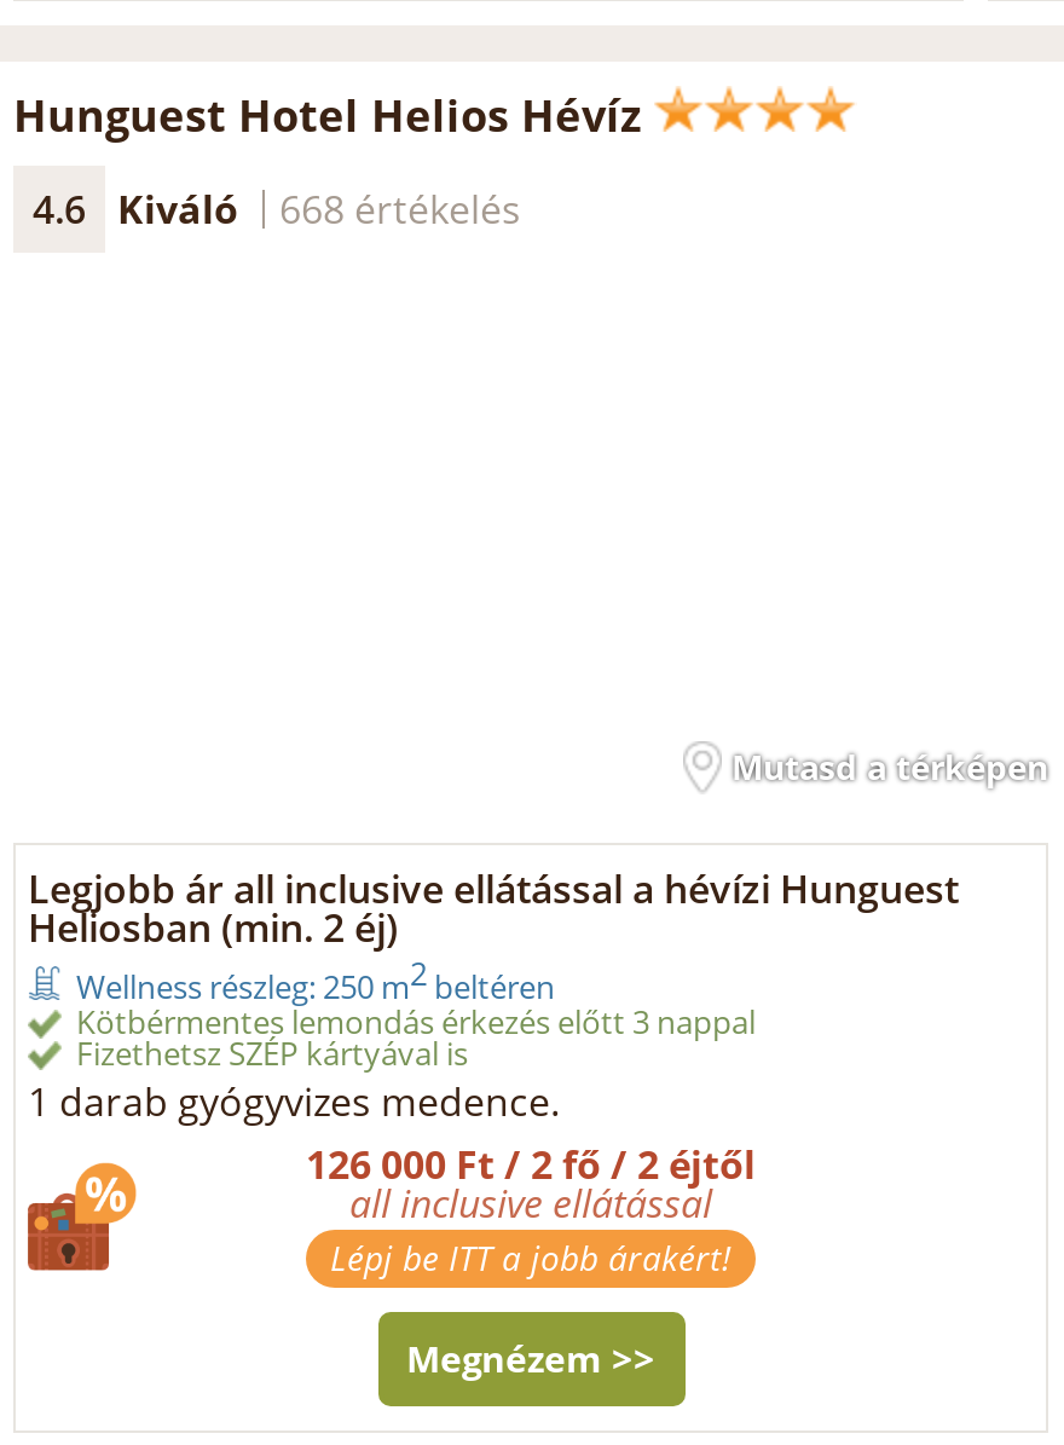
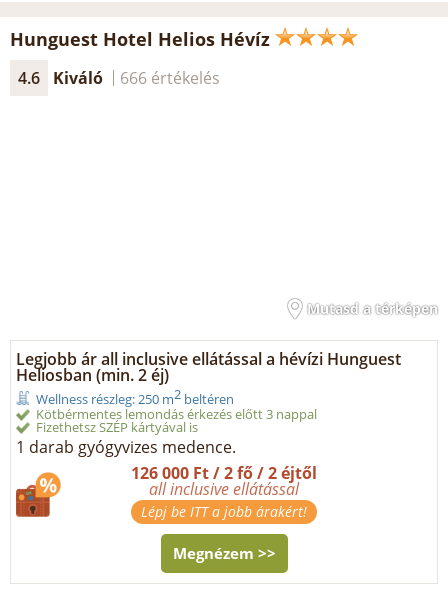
[33,181,521,235] 4.6 Kiváló 668 értékelés -> [18,67,220,89] 4.6 Kiváló 666 értékelés

